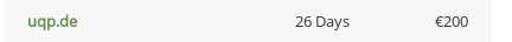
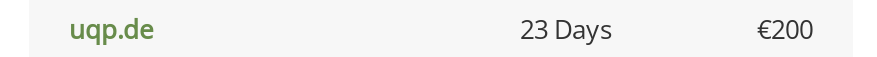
[295,10,349,31] 26 Days -> [520,10,612,46] 23 Days

